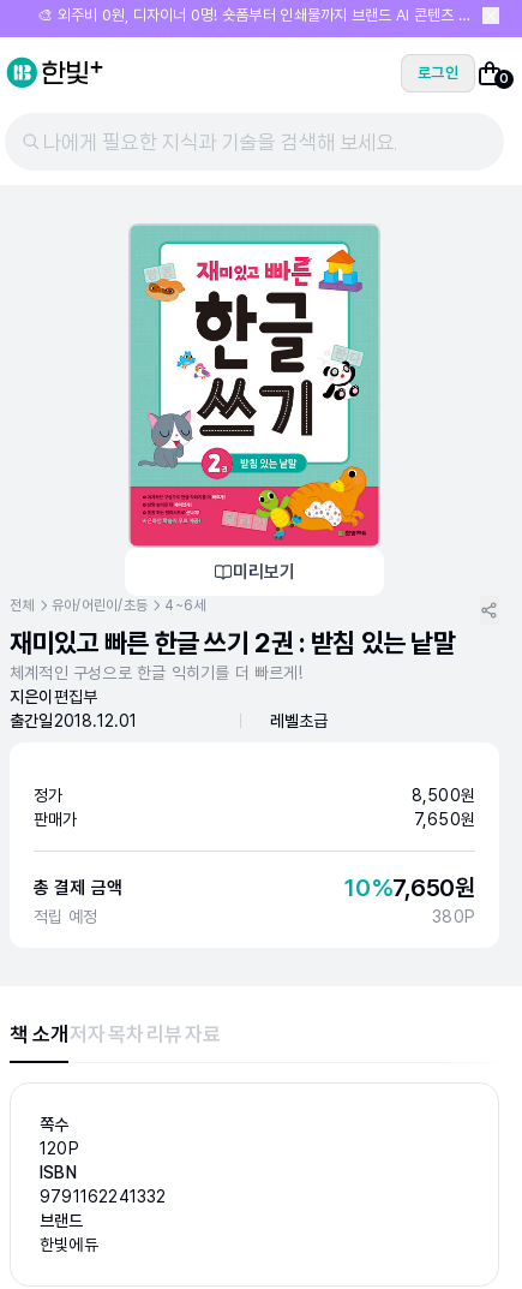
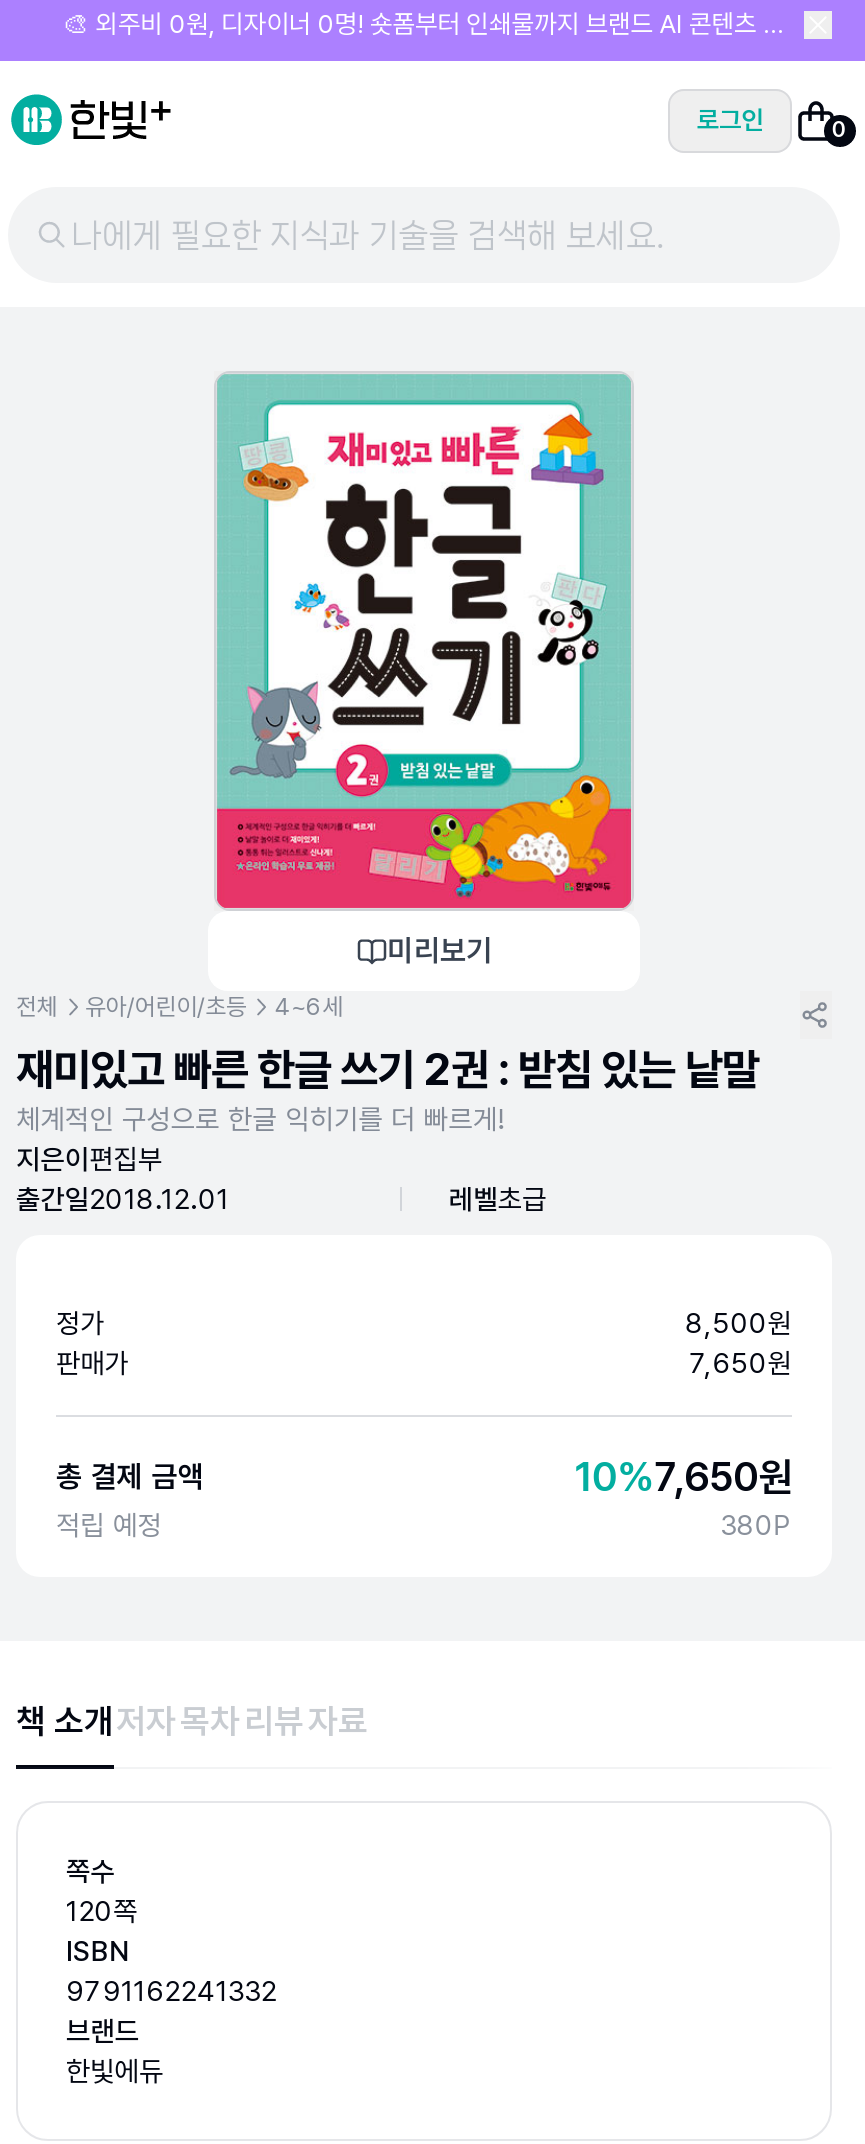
[40,1139,79,1158] 120P -> [66,1895,138,1927] 120쪽

